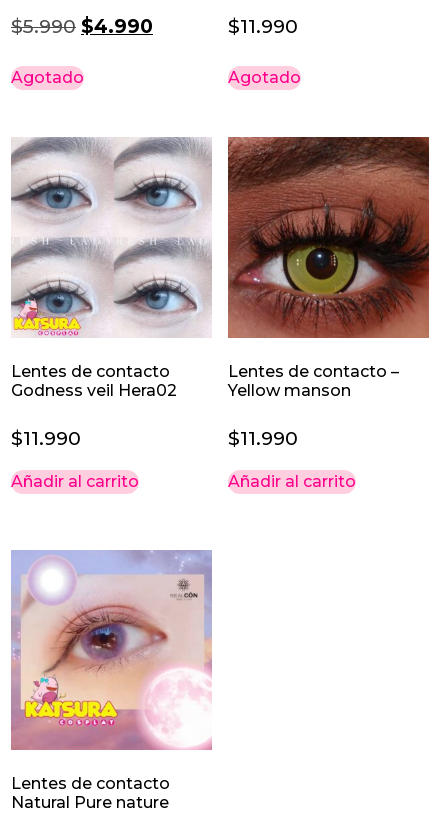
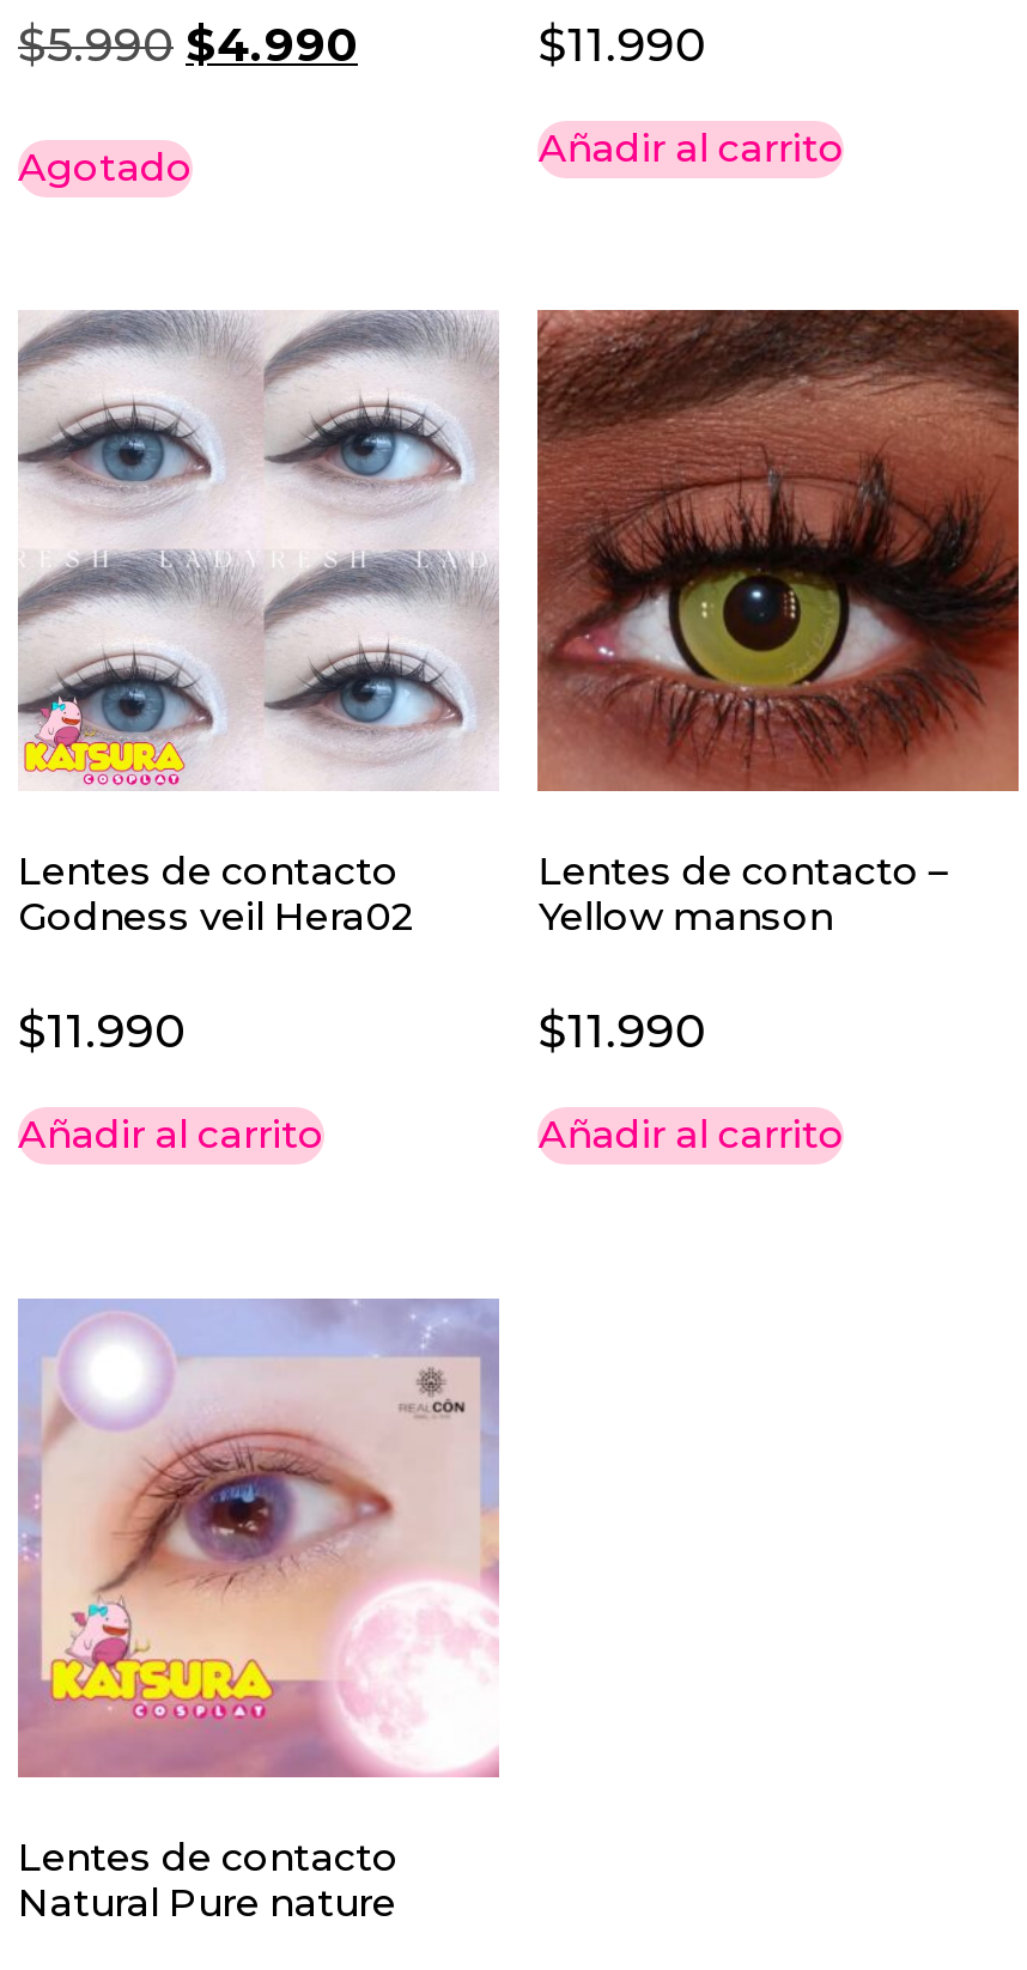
[228,68,301,87] Agotado -> [538,125,845,170] Añadir al carrito

